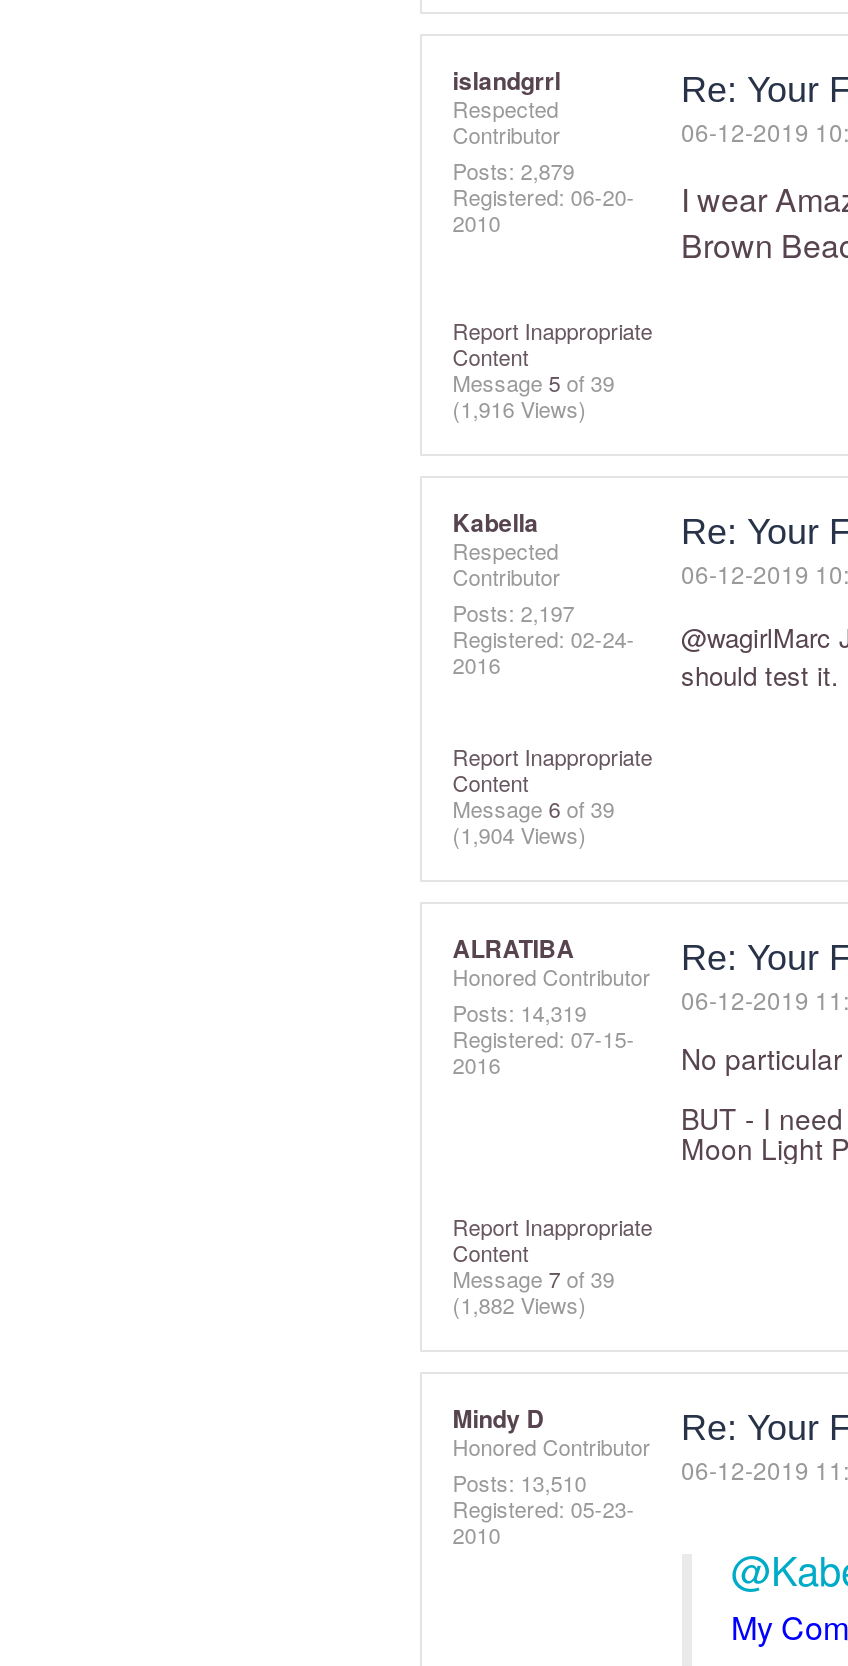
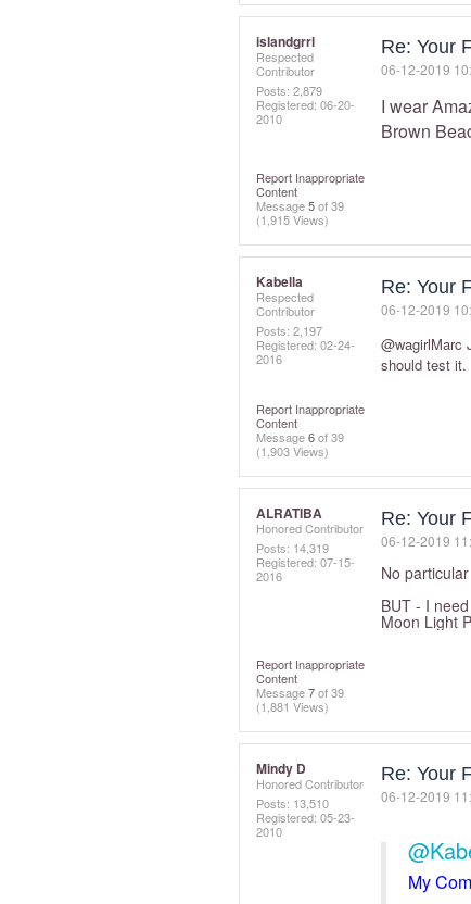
[452,392,586,424] (1,916 Views) -> [256,211,329,228] (1,915 Views)
[452,818,586,850] (1,904 Views) -> [256,442,329,460] (1,903 Views)
[452,1288,586,1320] (1,882 Views) -> [256,698,329,715] (1,881 Views)

